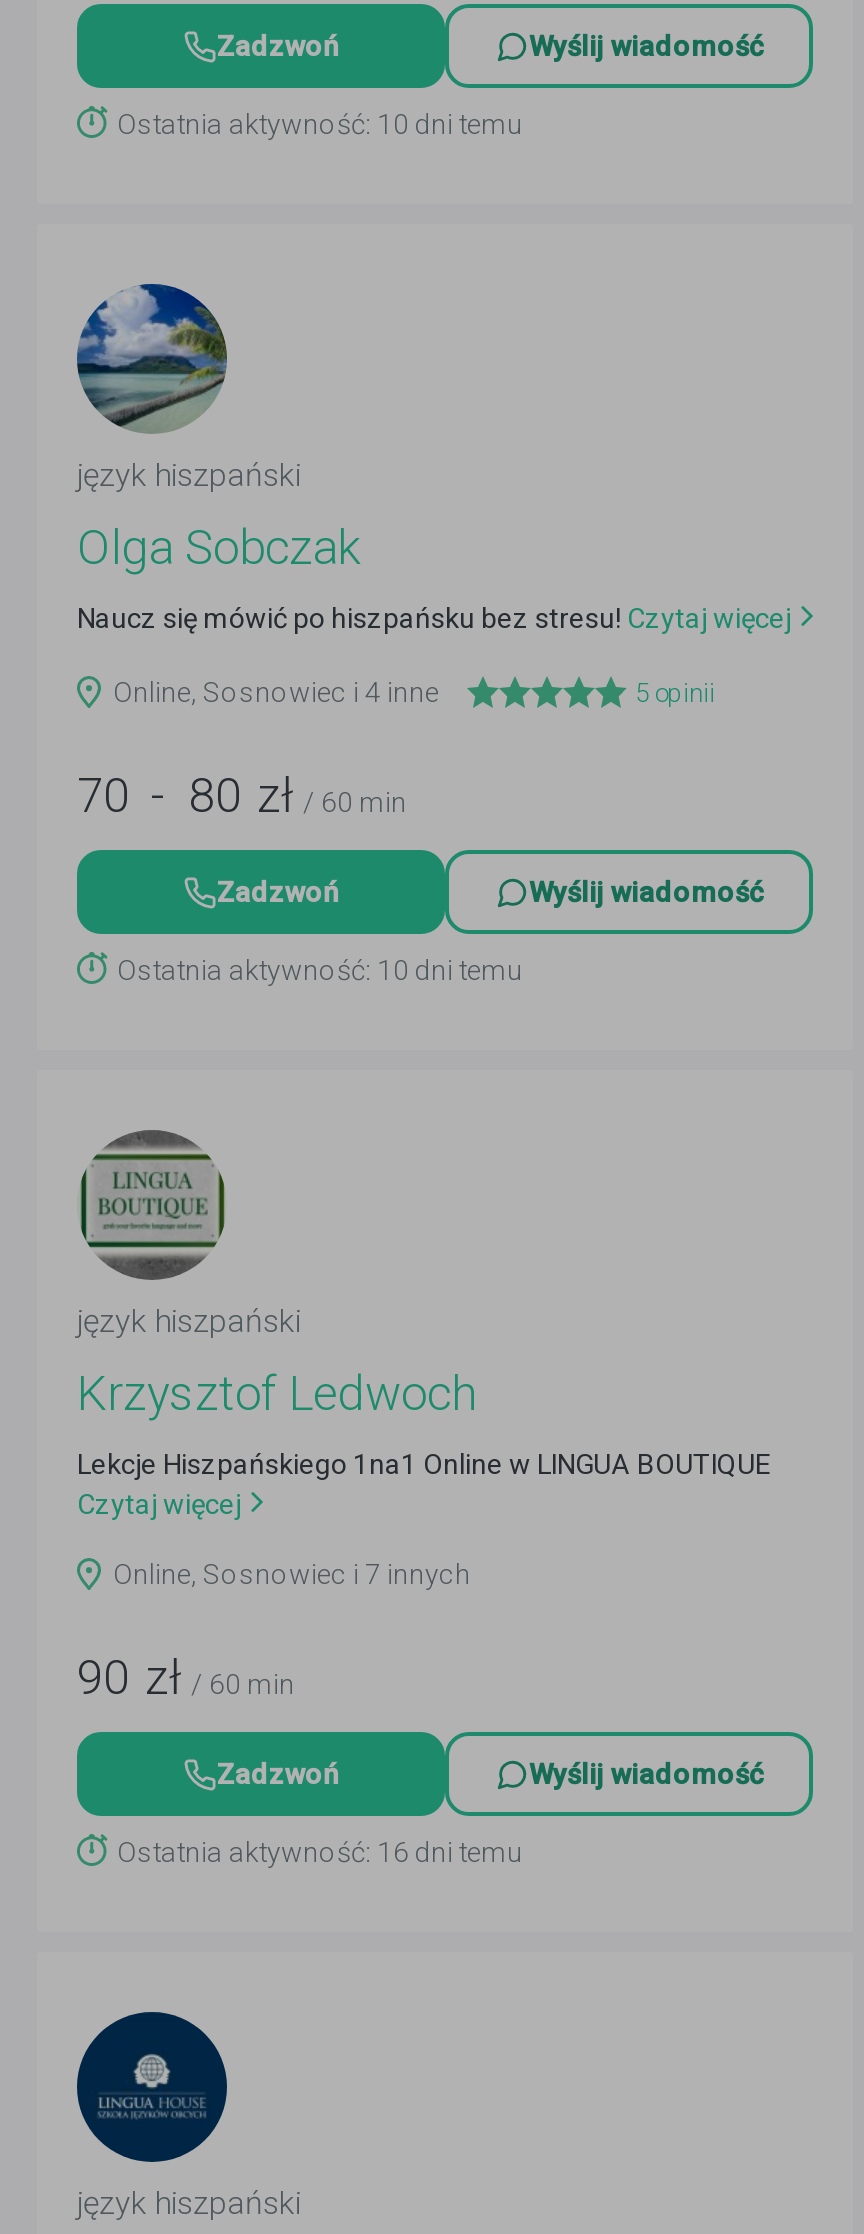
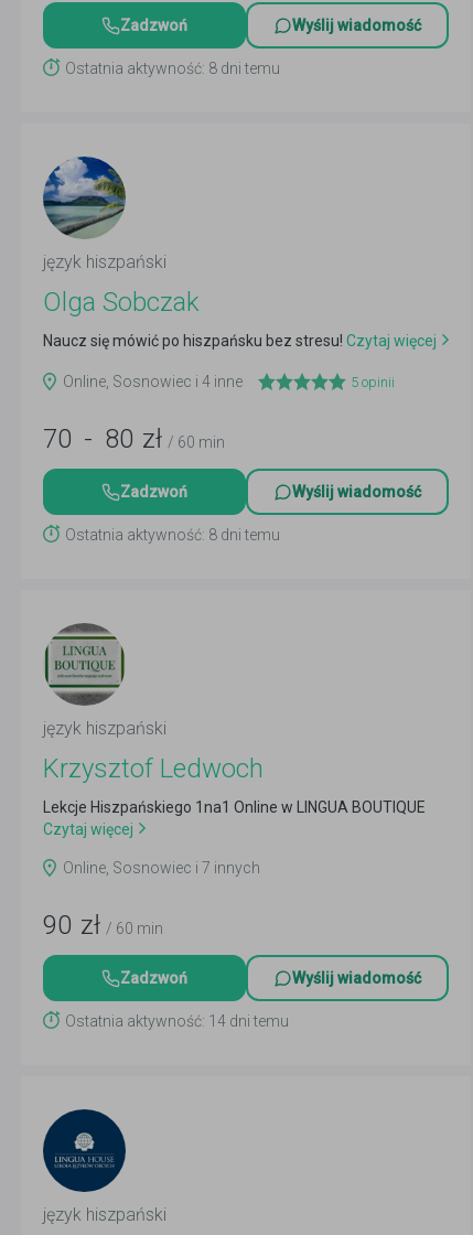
[117,109,523,141] Ostatnia aktywność: 10 dni temu -> [65,60,280,78] Ostatnia aktywność: 8 dni temu
[117,955,523,987] Ostatnia aktywność: 10 dni temu -> [65,526,280,544] Ostatnia aktywność: 8 dni temu
[117,1837,523,1869] Ostatnia aktywność: 16 dni temu -> [65,1013,289,1030] Ostatnia aktywność: 14 dni temu

